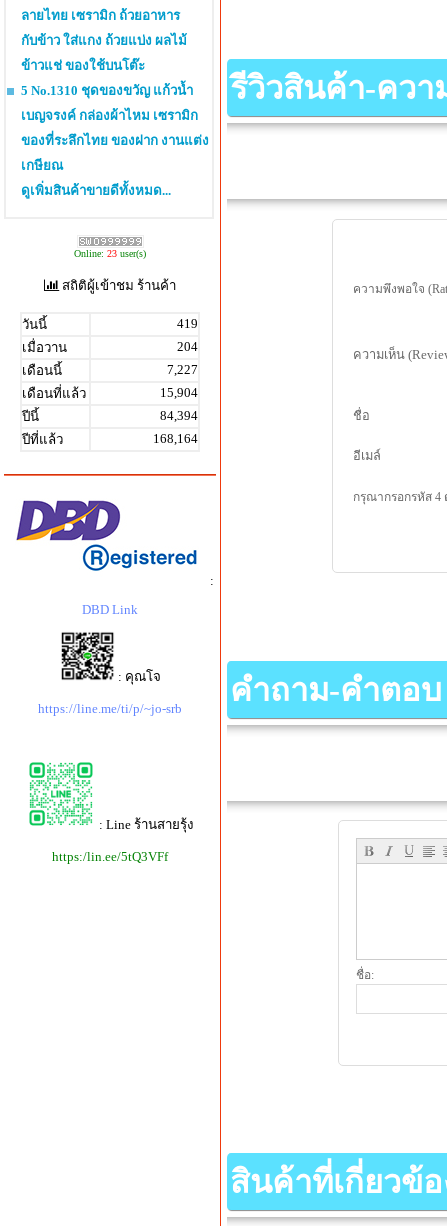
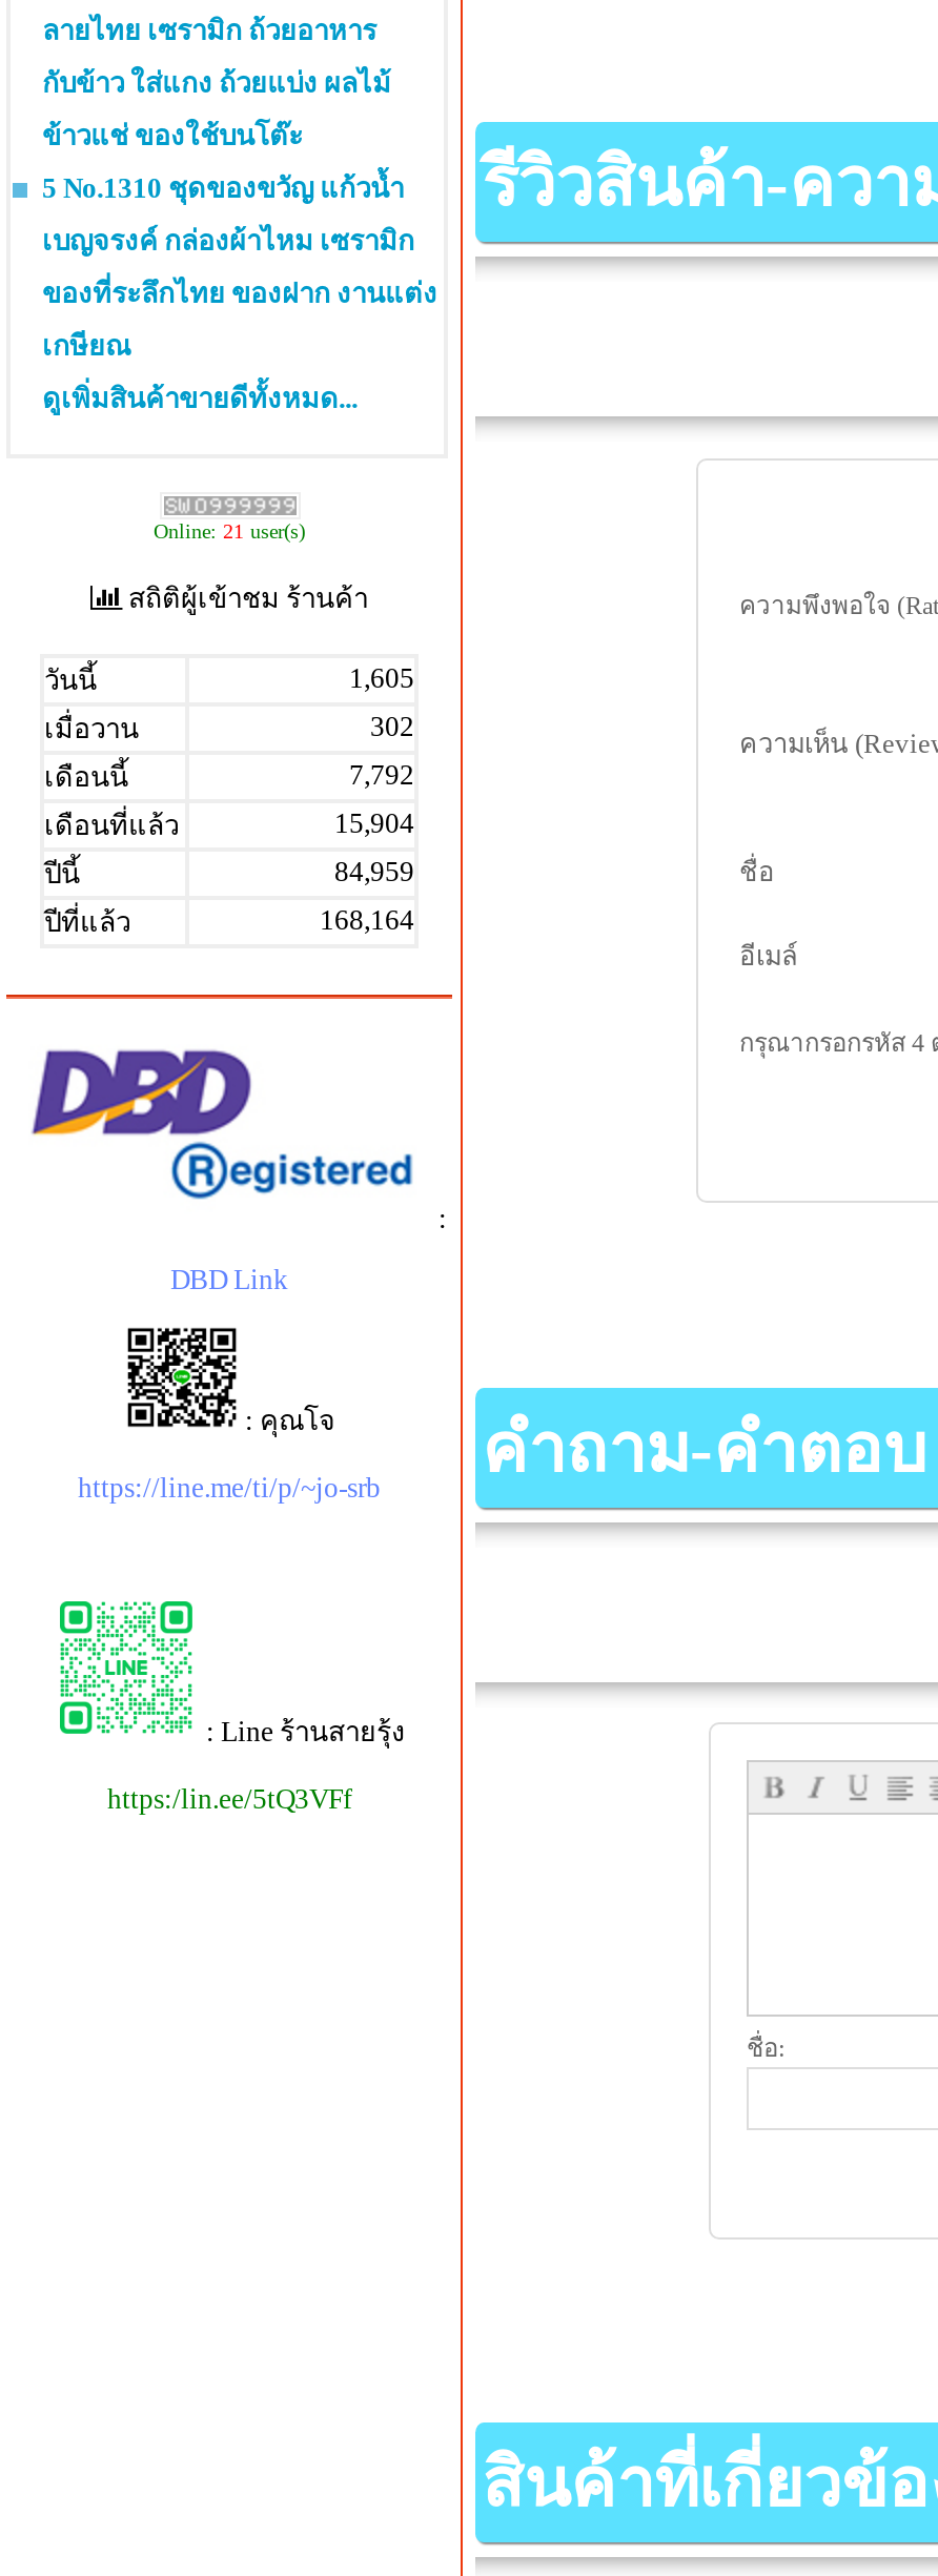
[74,248,146,259] Online: 23 user(s) -> [154,519,305,542] Online: 21 user(s)
[177,316,198,331] 419 -> [349,662,414,693] 1,605
[177,339,198,354] 204 -> [370,710,414,742] 302
[167,362,198,377] 7,227 -> [349,759,414,790] 7,792
[160,408,198,423] 84,394 -> [334,855,414,887] 84,959

